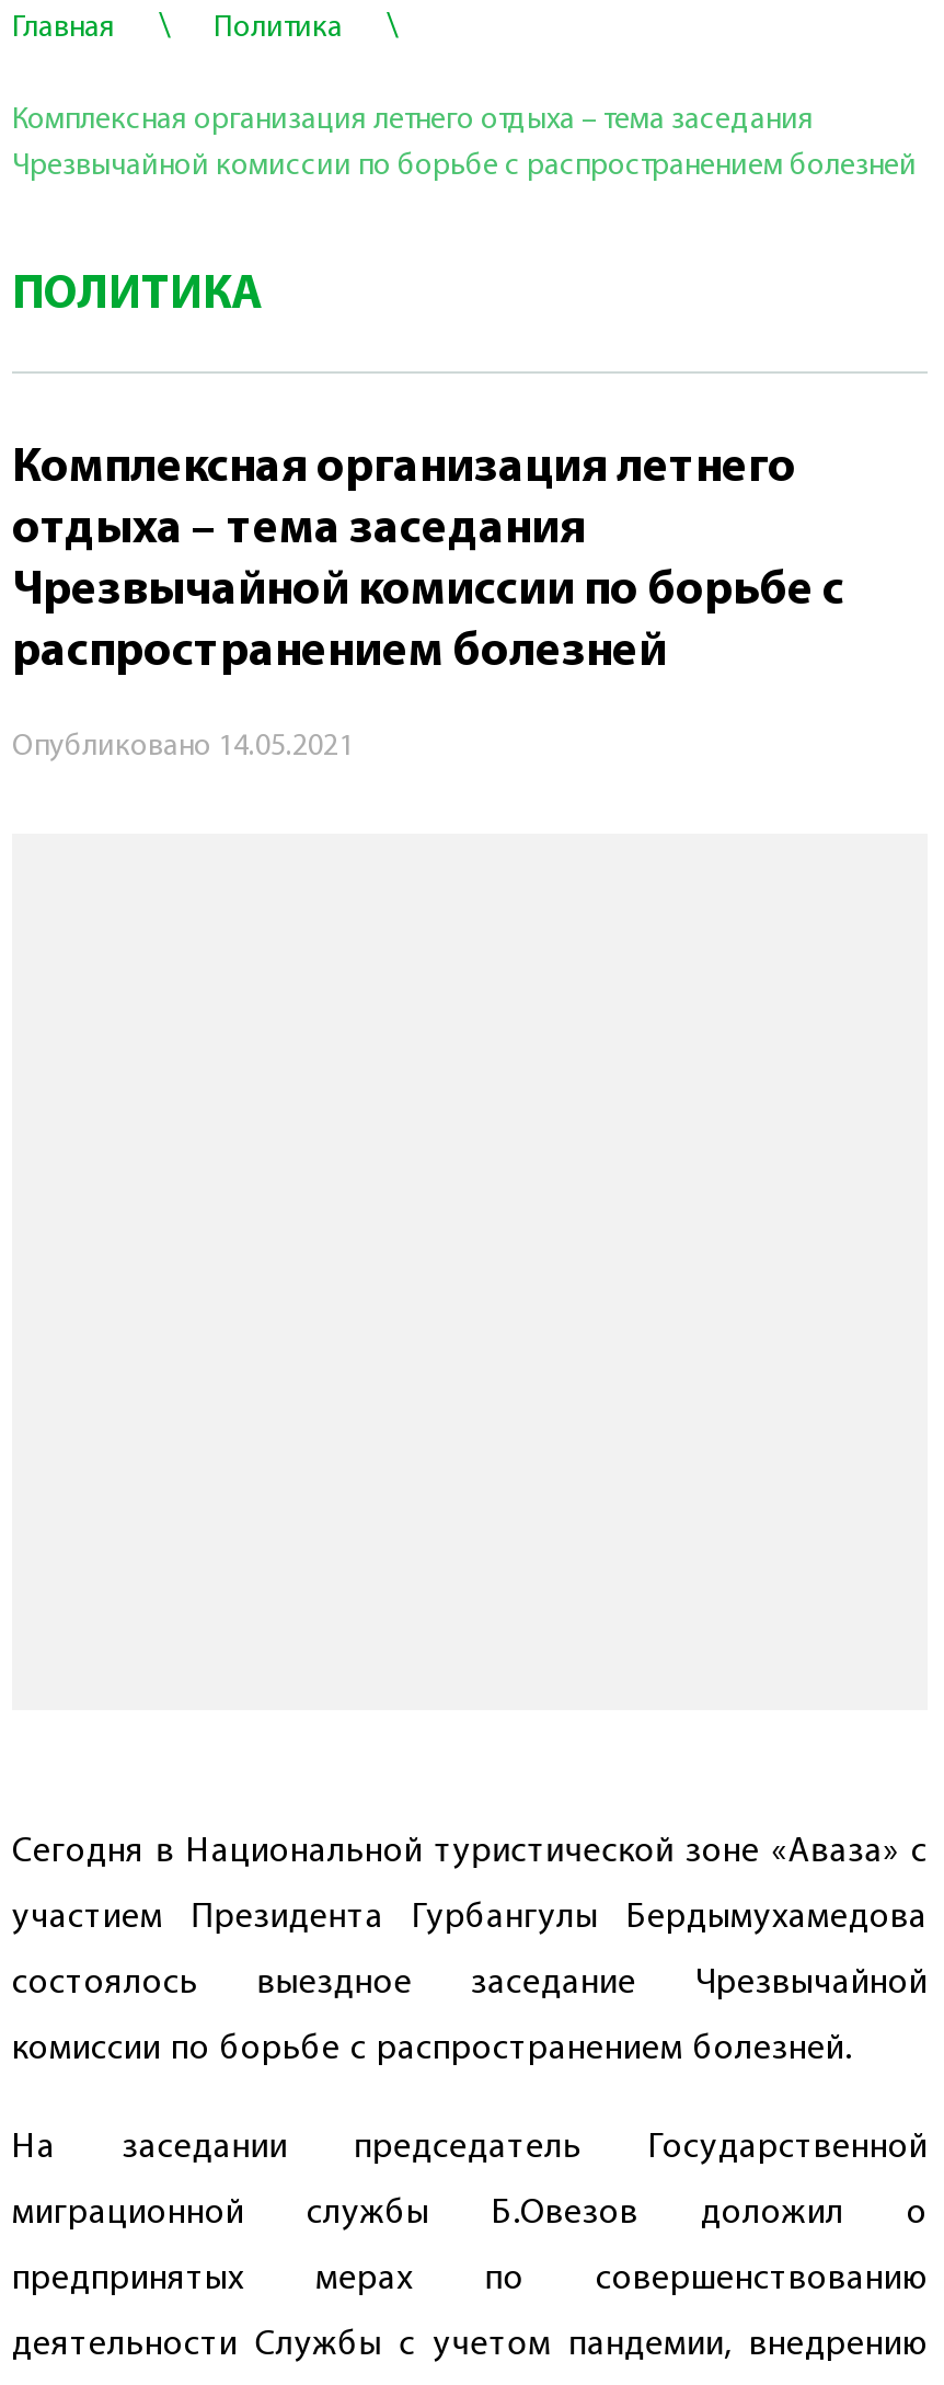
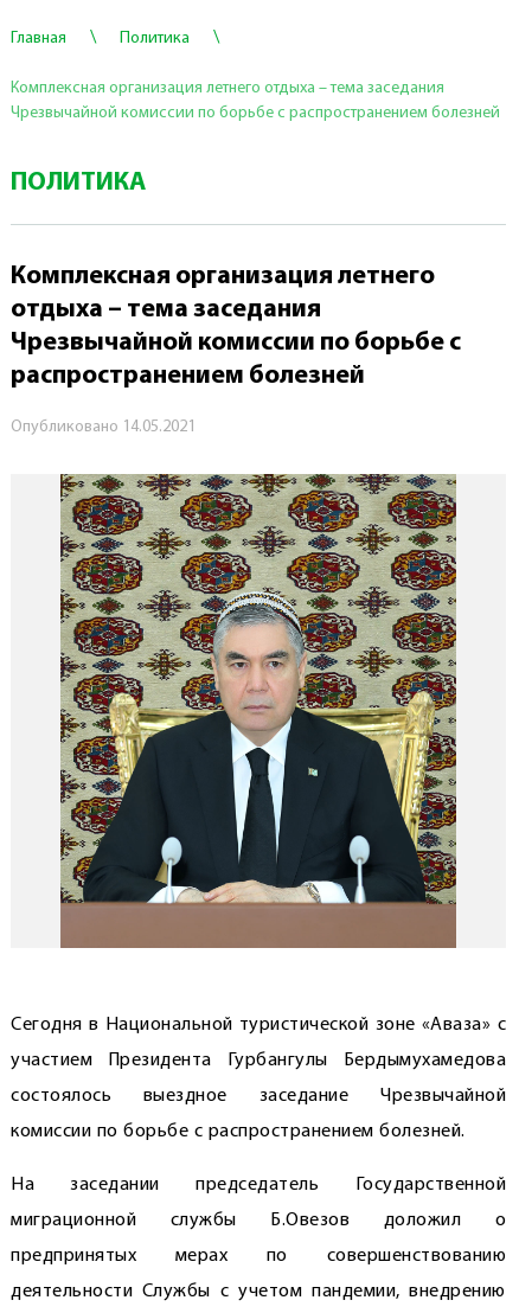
none -> [59,473,457,949] [image]

